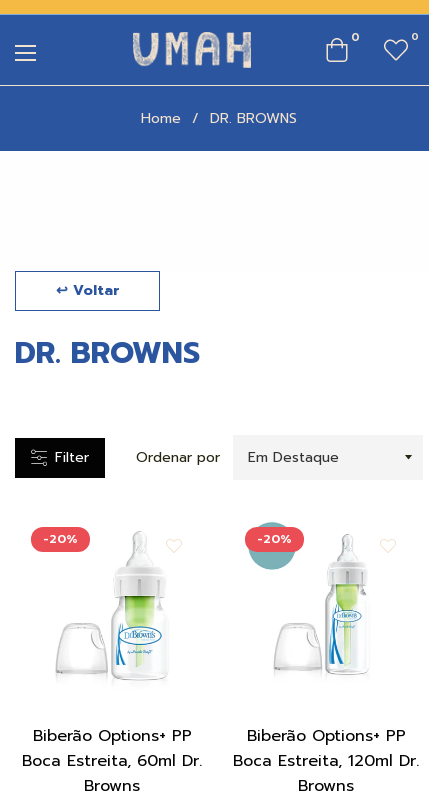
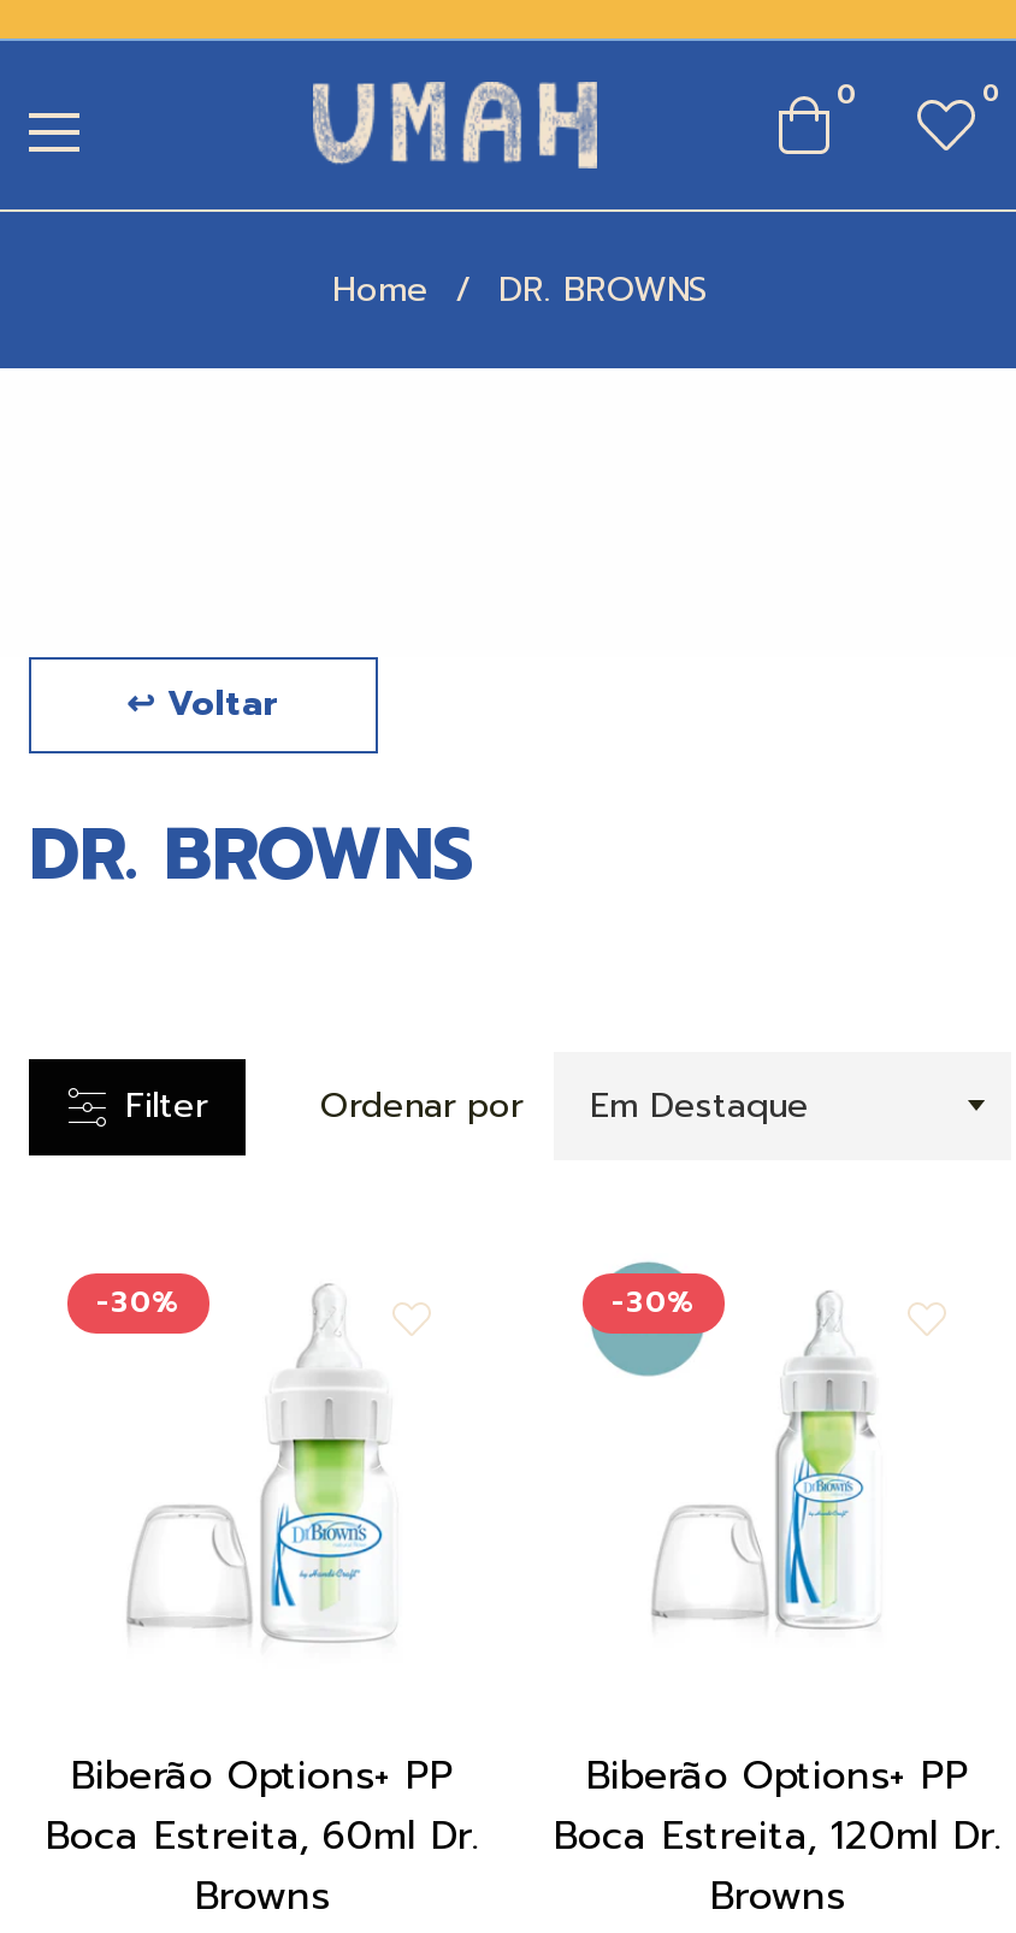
[43,530,78,548] -20% -> [96,1281,181,1324] -30%
[257,530,292,548] -20% -> [612,1281,696,1324] -30%

